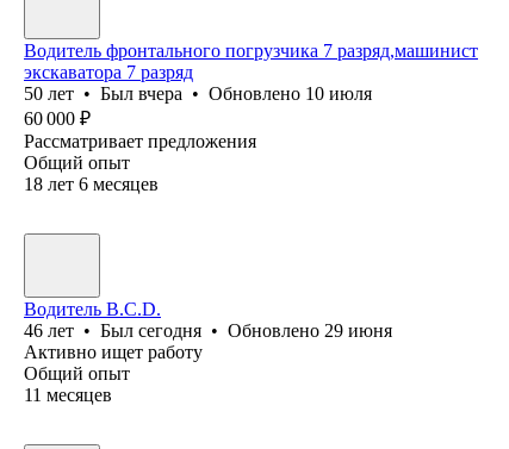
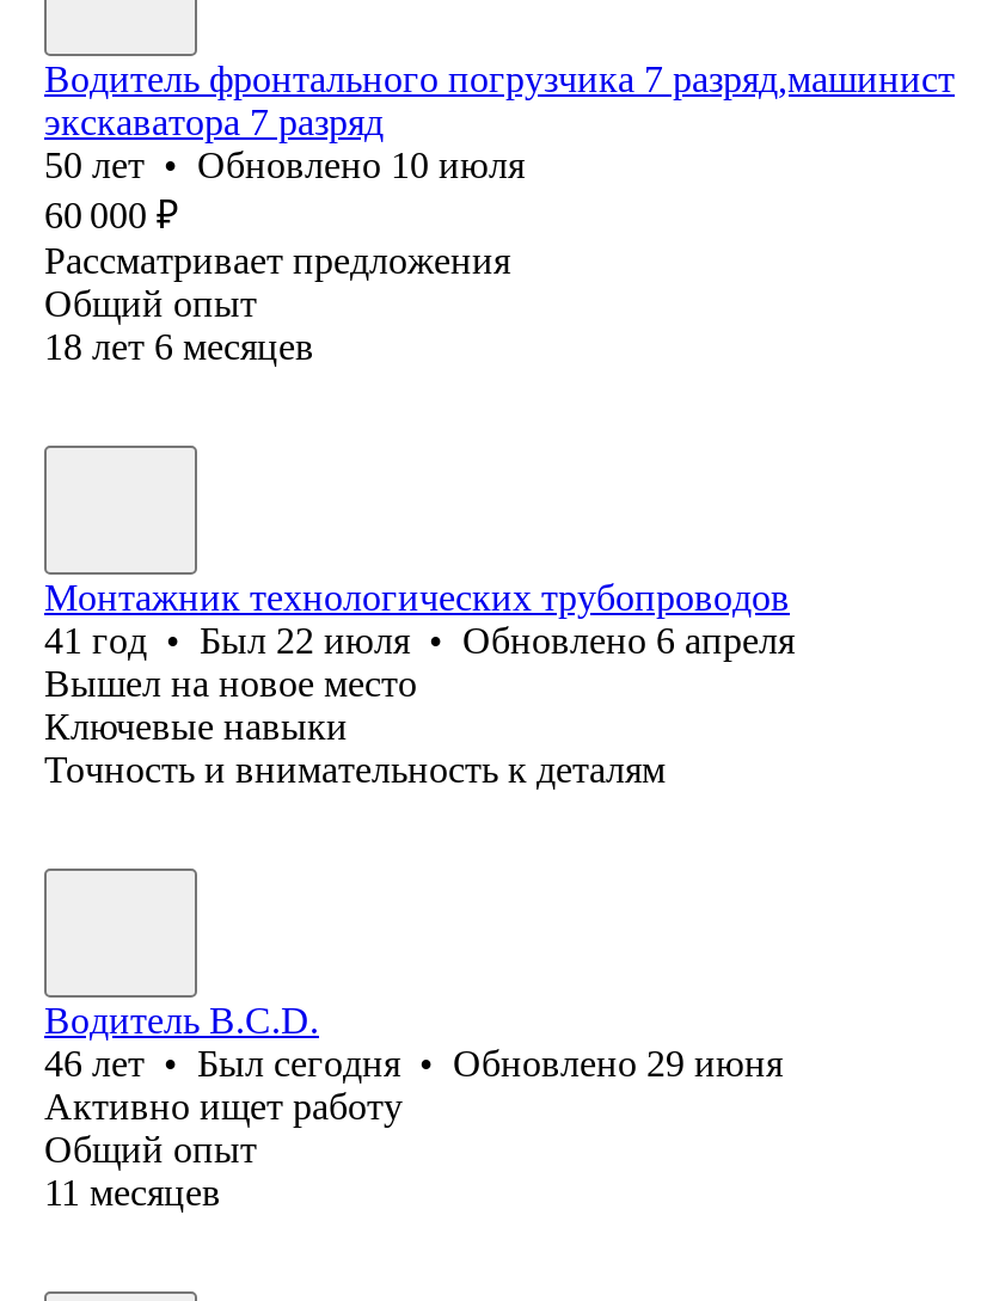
[24,83,372,103] 50 лет • Был вчера • Обновлено 10 июля -> [44,144,525,185] 50 лет • Обновлено 10 июля
none -> [44,577,795,789] Монтажник технологических трубопроводов | 41 год • Был 22 июля • Обновлено 6 апреля | Вышел на новое место | Ключевые навыки | Точность и внимательность к деталям

